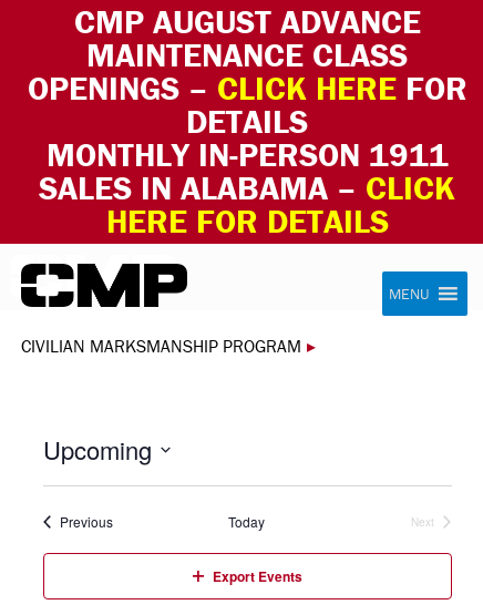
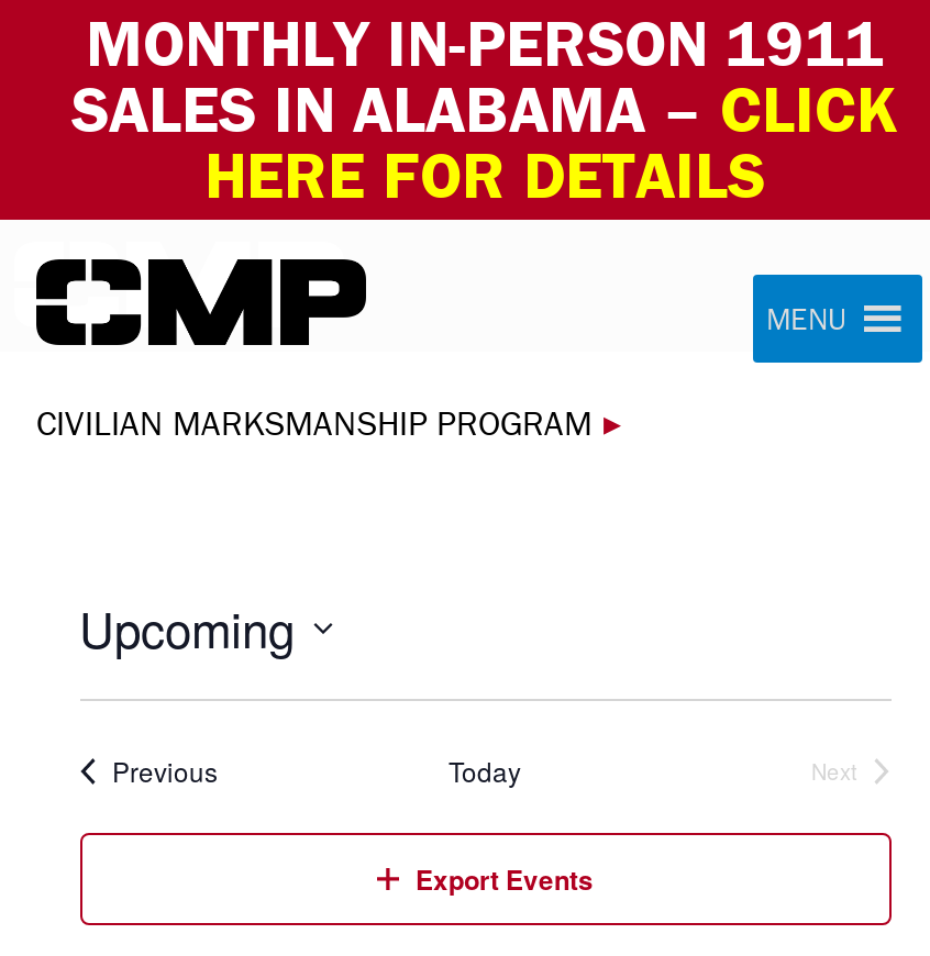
[27,1,467,142] CMP AUGUST ADVANCE | MAINTENANCE CLASS | OPENINGS – CLICK HERE FOR | DETAILS -> none

